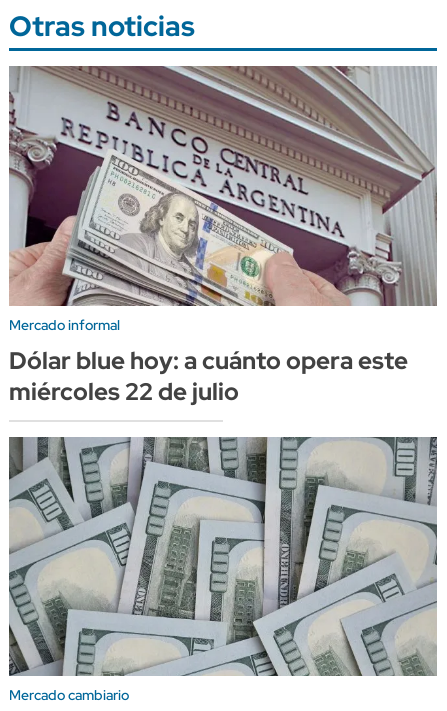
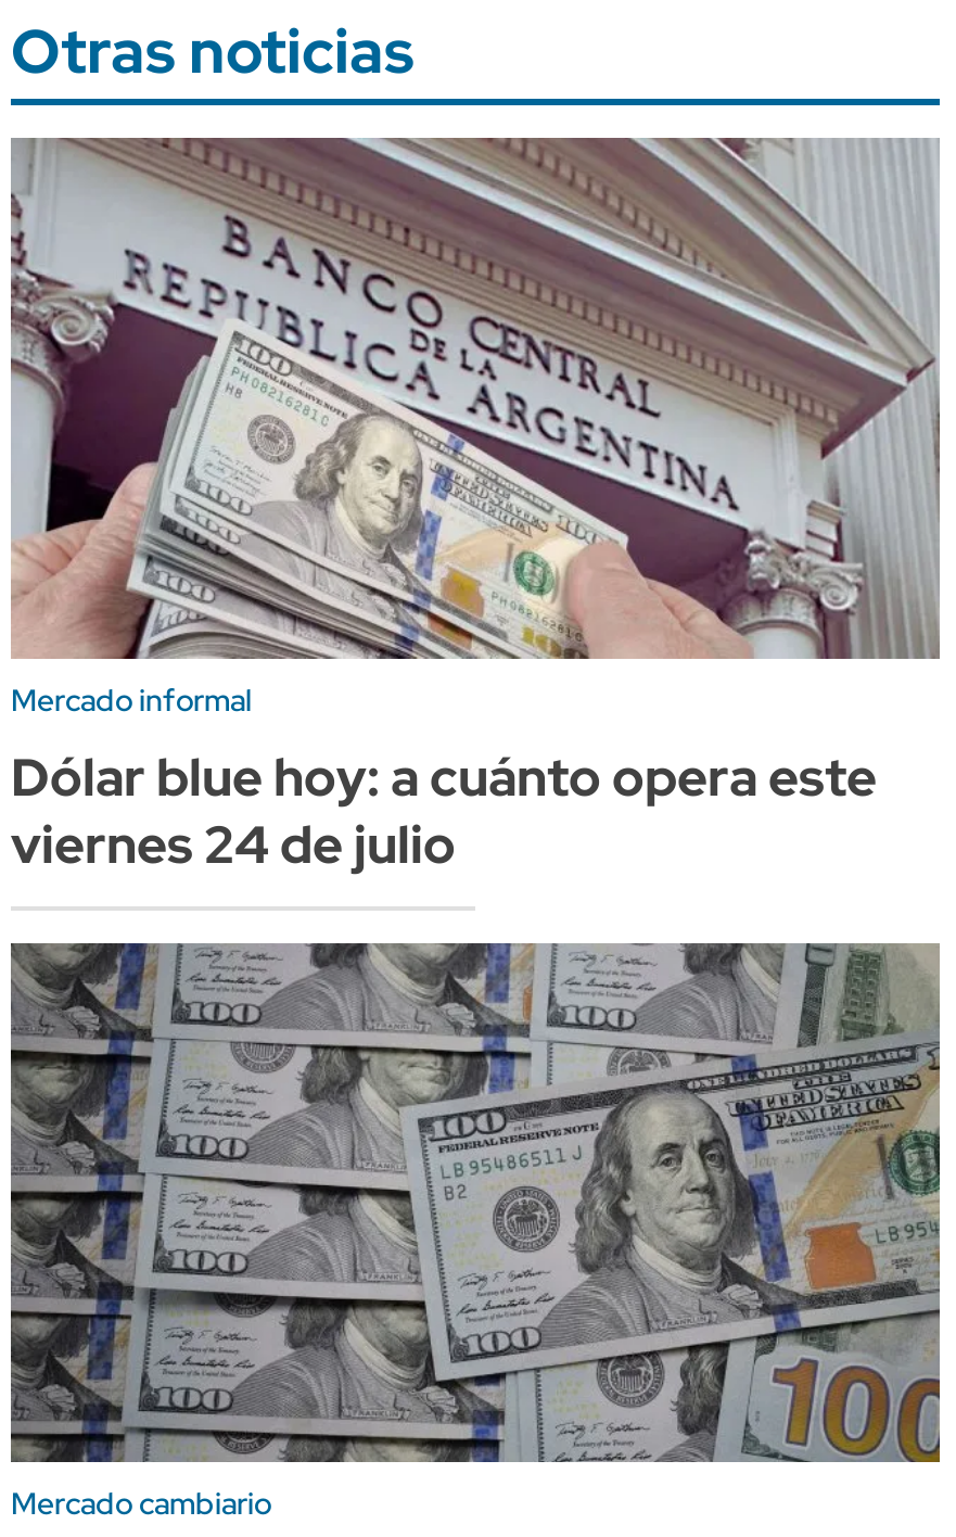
[9,376,239,407] miércoles 22 de julio -> [11,810,456,877] viernes 24 de julio
[9,437,437,677] [image] -> [11,943,940,1464] [image]

